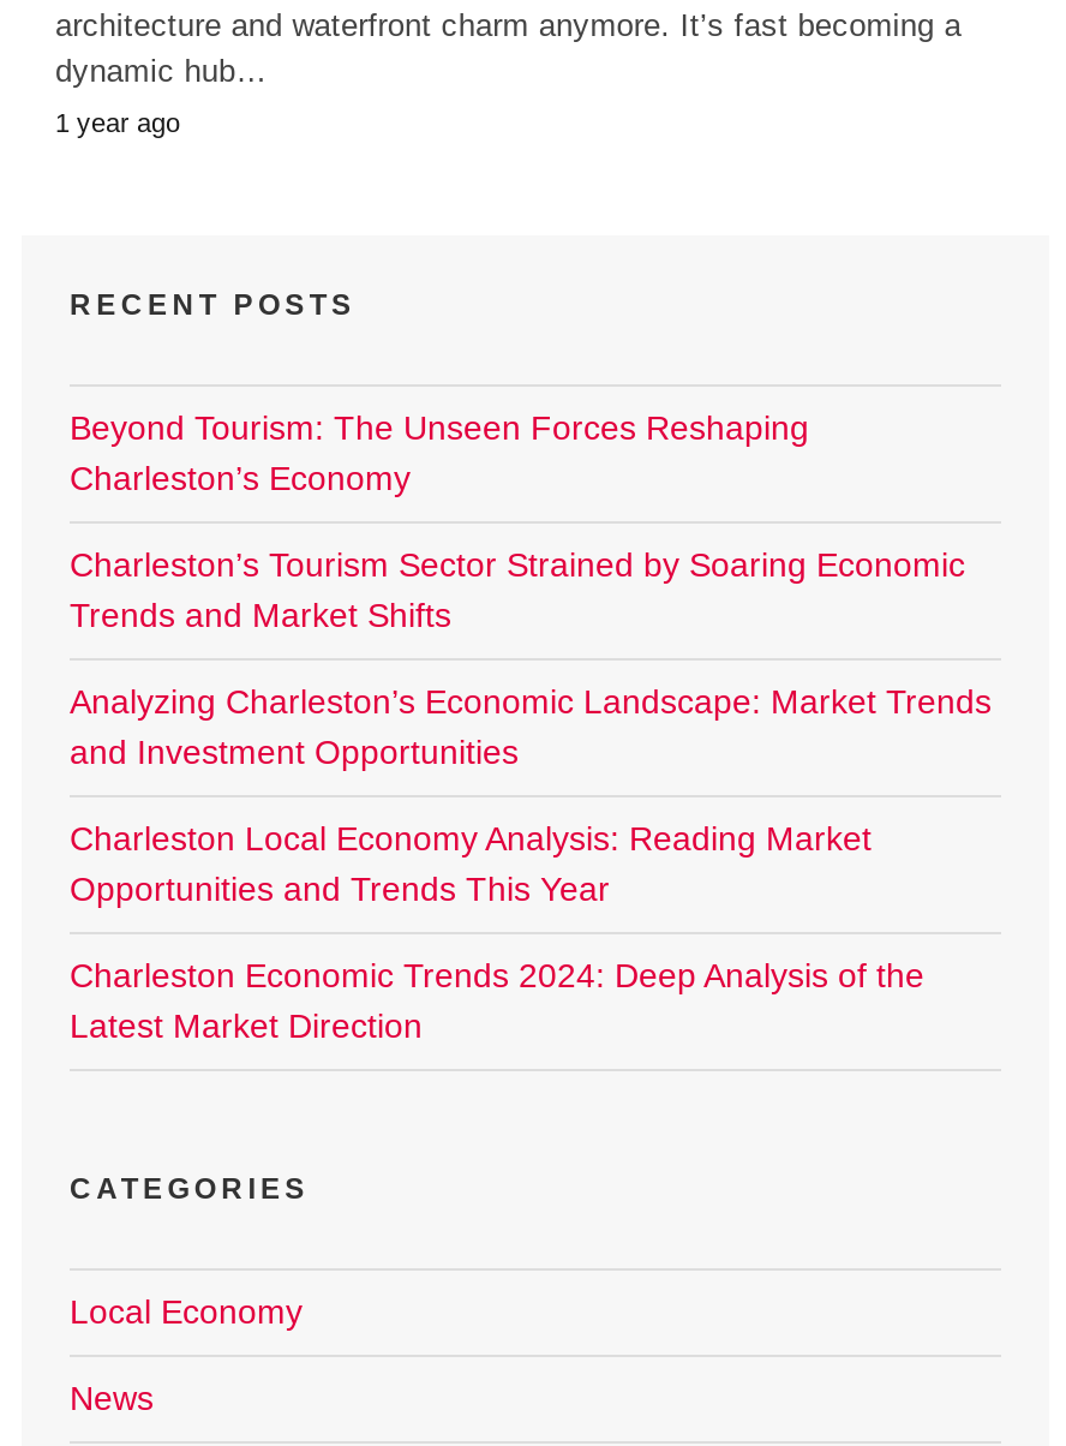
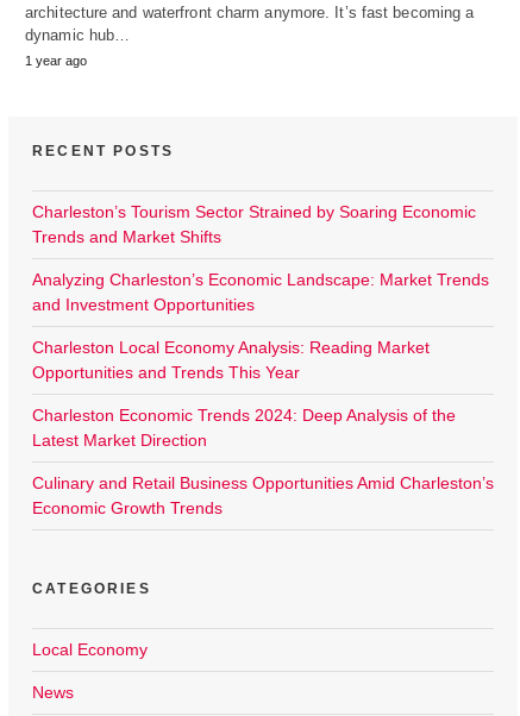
[70,408,809,497] Beyond Tourism: The Unseen Forces Reshaping | Charleston’s Economy -> none
moved [70,545,992,1044] -> [32,202,489,449]: Charleston’s Tourism Sector Strained by Soaring Economic | Trends and Market Shifts | Analyzing Charleston’s Economic Landscape: Market Trends | and Investment Opportunities | Charleston Local Economy Analysis: Reading Market | Opportunities and Trends This Year | Charleston Economic Trends 2024: Deep Analysis of the | Latest Market Direction
none -> [32,473,494,517] Culinary and Retail Business Opportunities Amid Charleston’s | Economic Growth Trends

